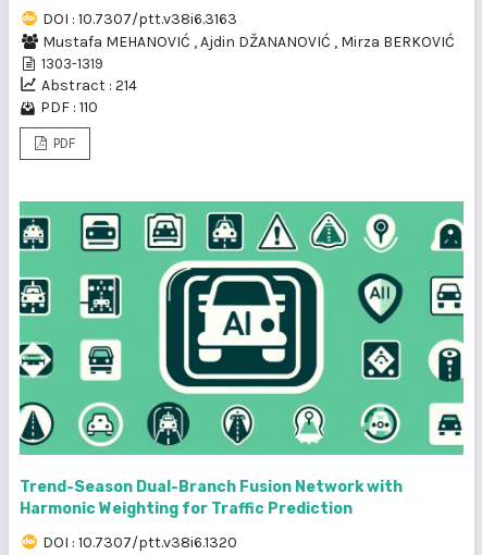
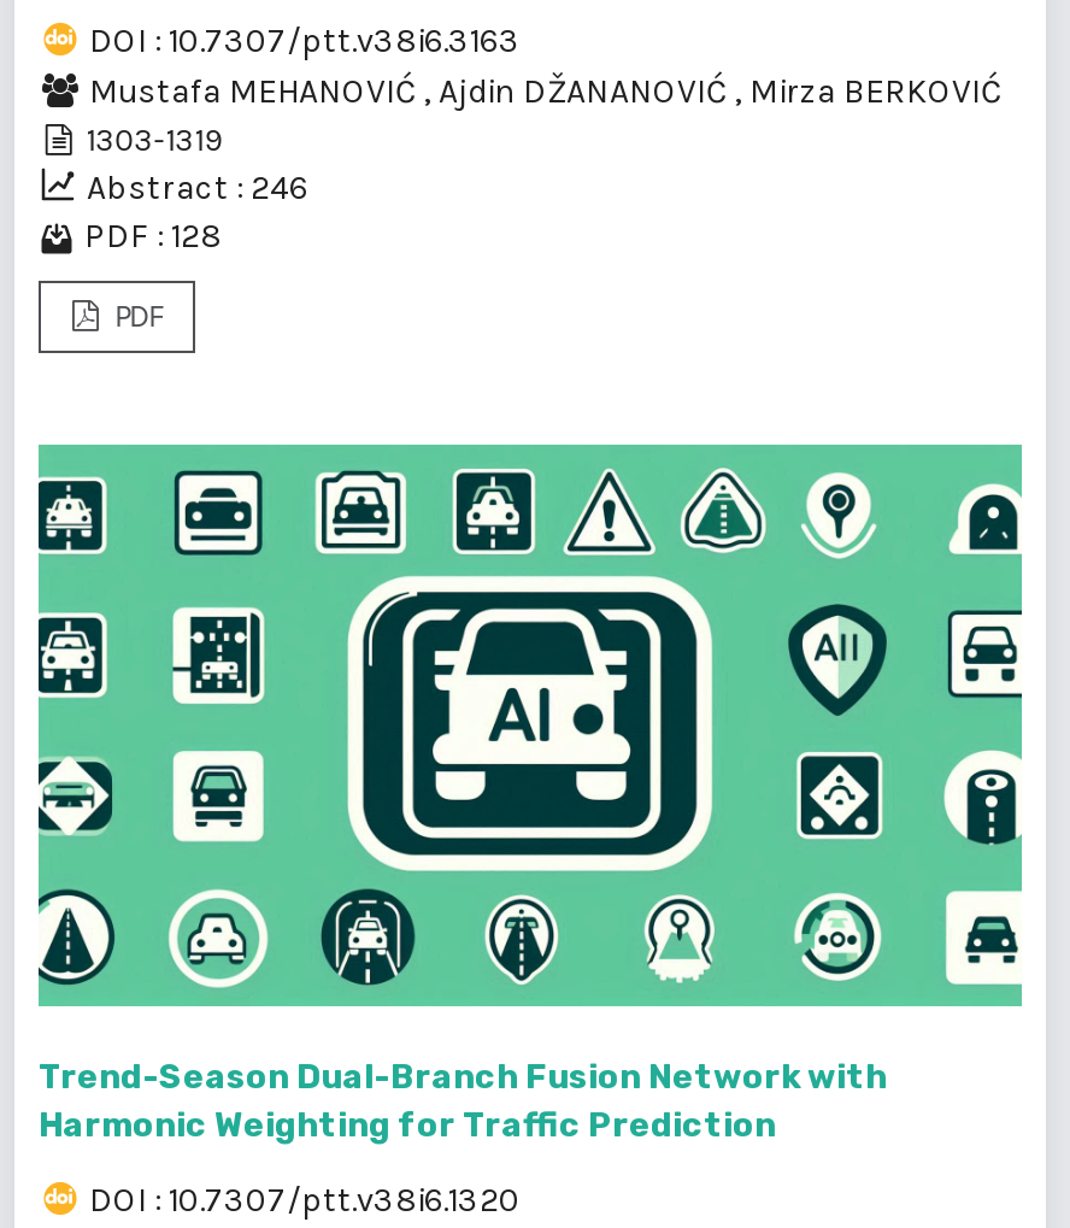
[41,76,137,95] Abstract : 214 -> [87,168,308,209] Abstract : 246
[40,98,98,117] PDF : 110 -> [84,216,222,257] PDF : 128

